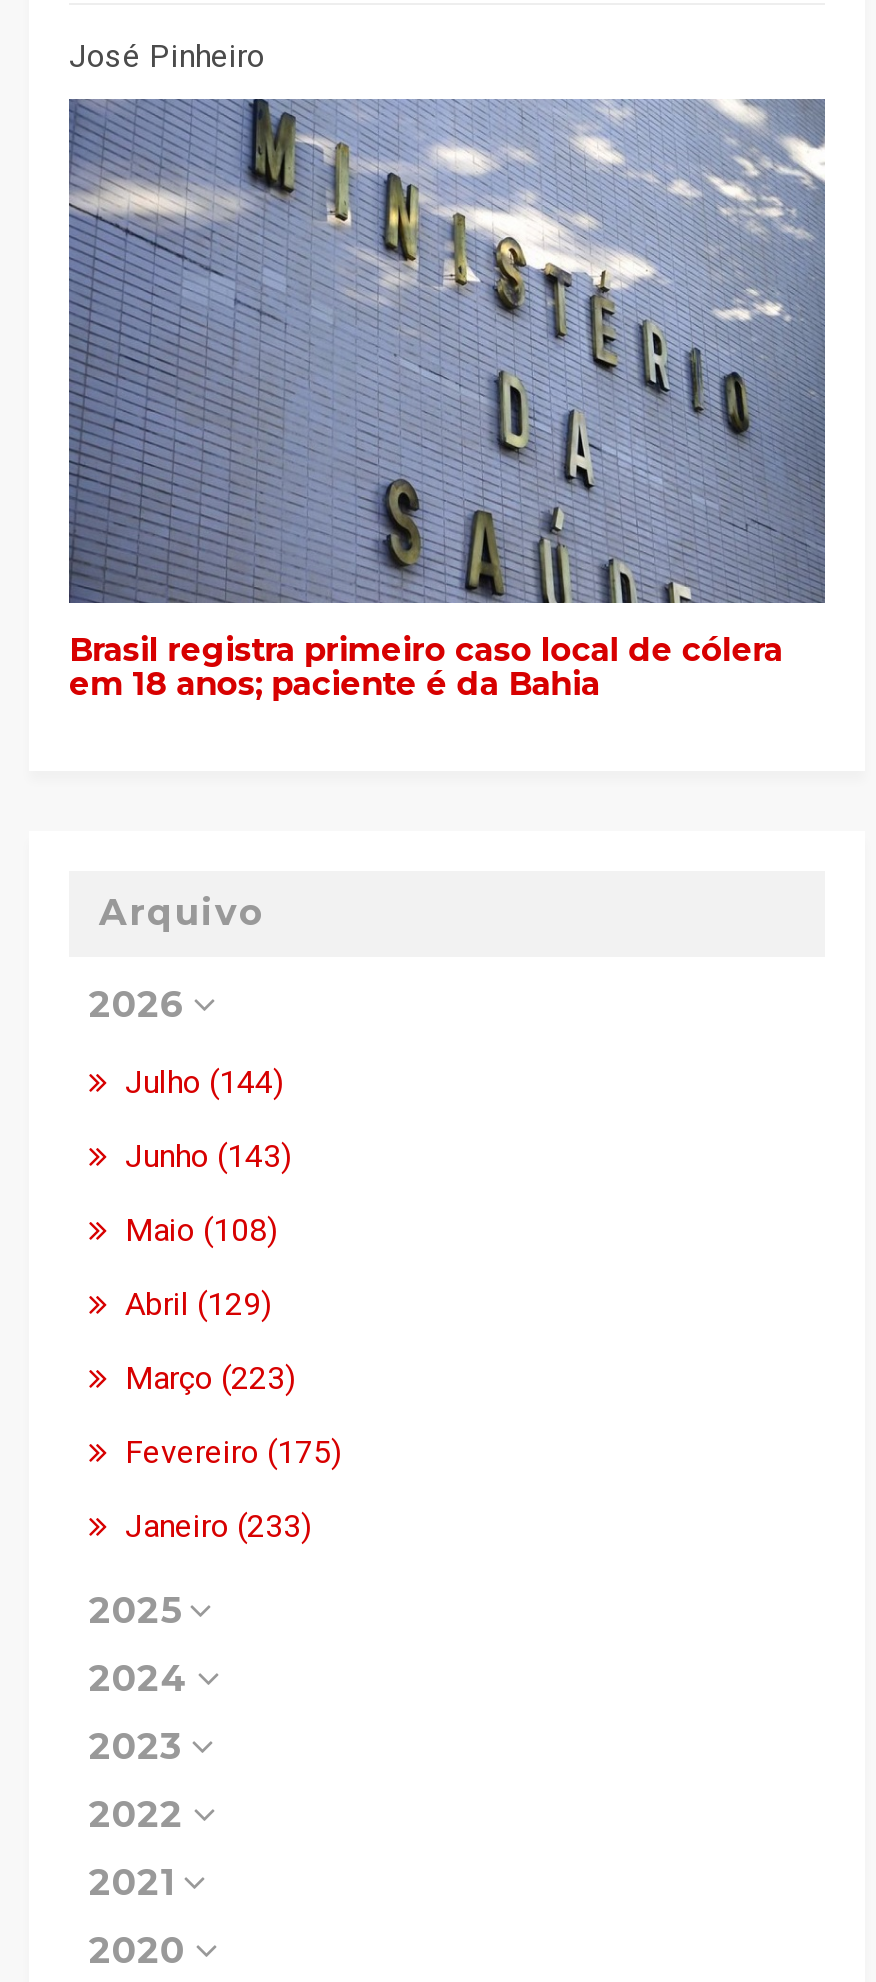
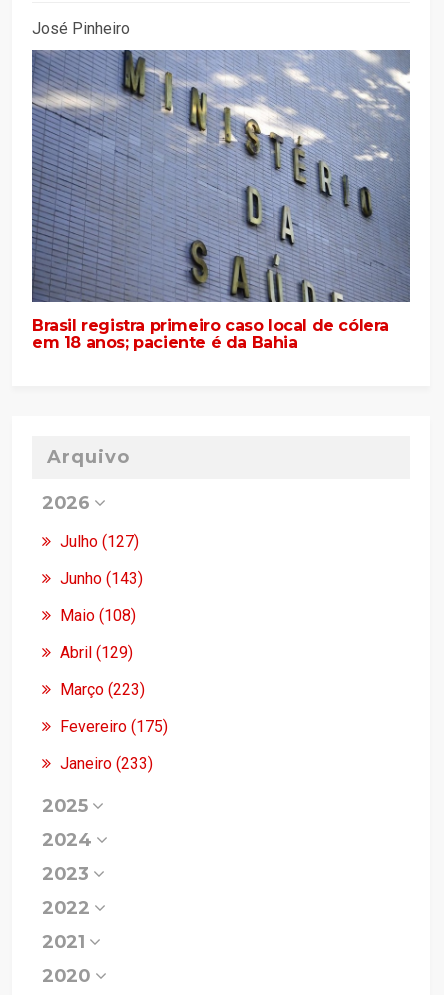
[117,1063,283,1101] Julho (144) -> [56,532,139,551] Julho (127)

